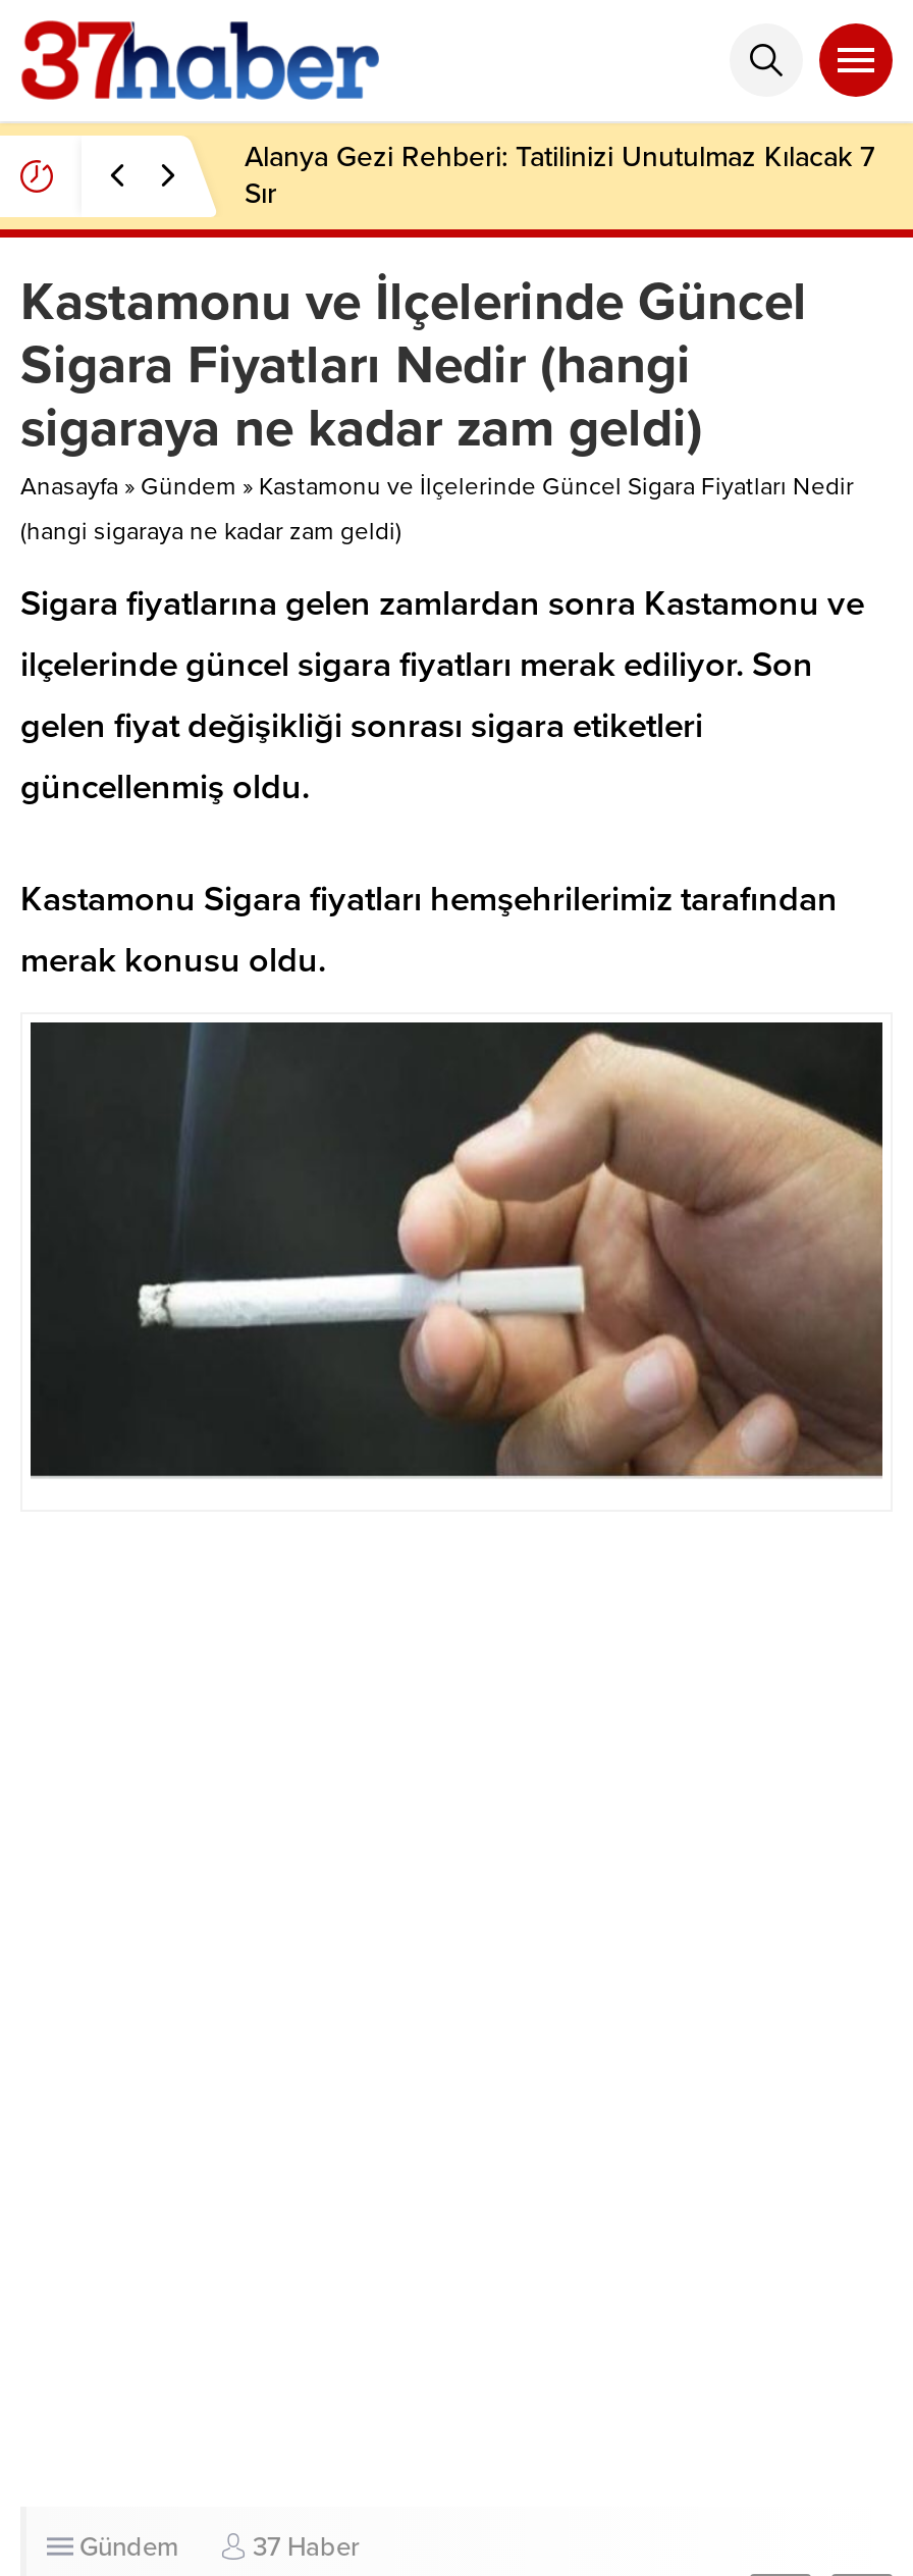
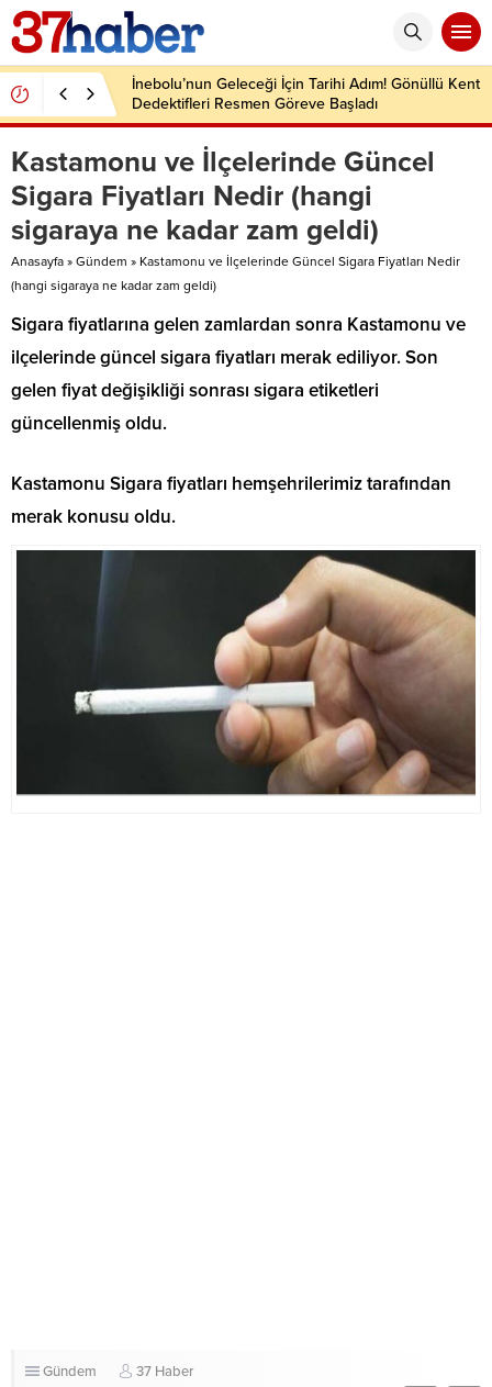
[245,140,874,211] Alanya Gezi Rehberi: Tatilinizi Unutulmaz Kılacak 7 | Sır -> [132,75,480,113] İnebolu’nun Geleceği İçin Tarihi Adım! Gönüllü Kent | Dedektifleri Resmen Göreve Başladı

